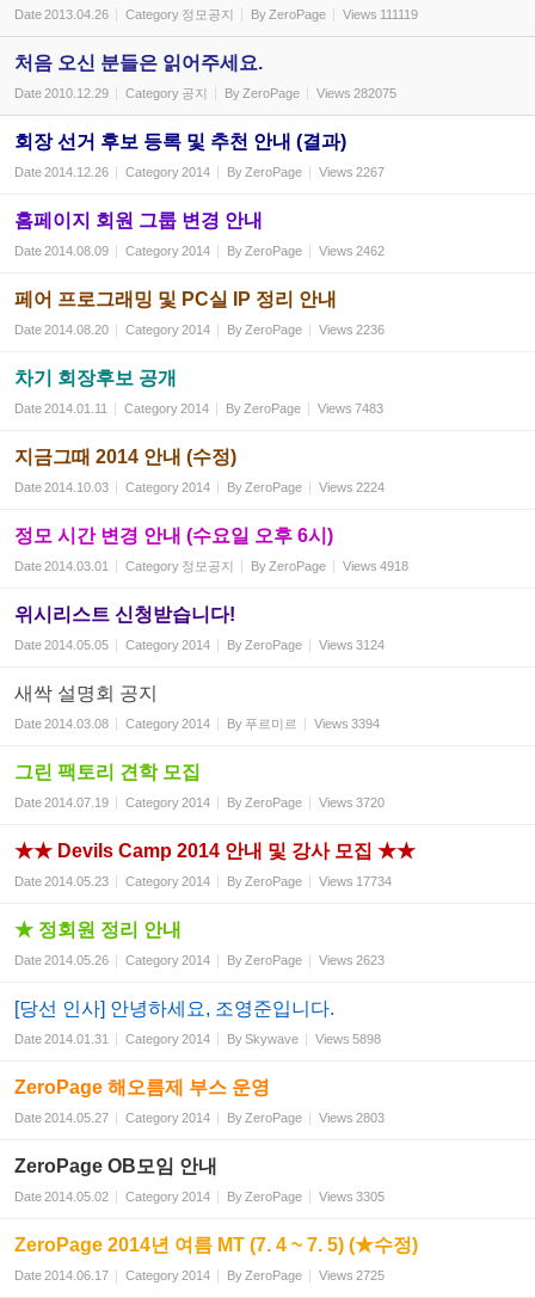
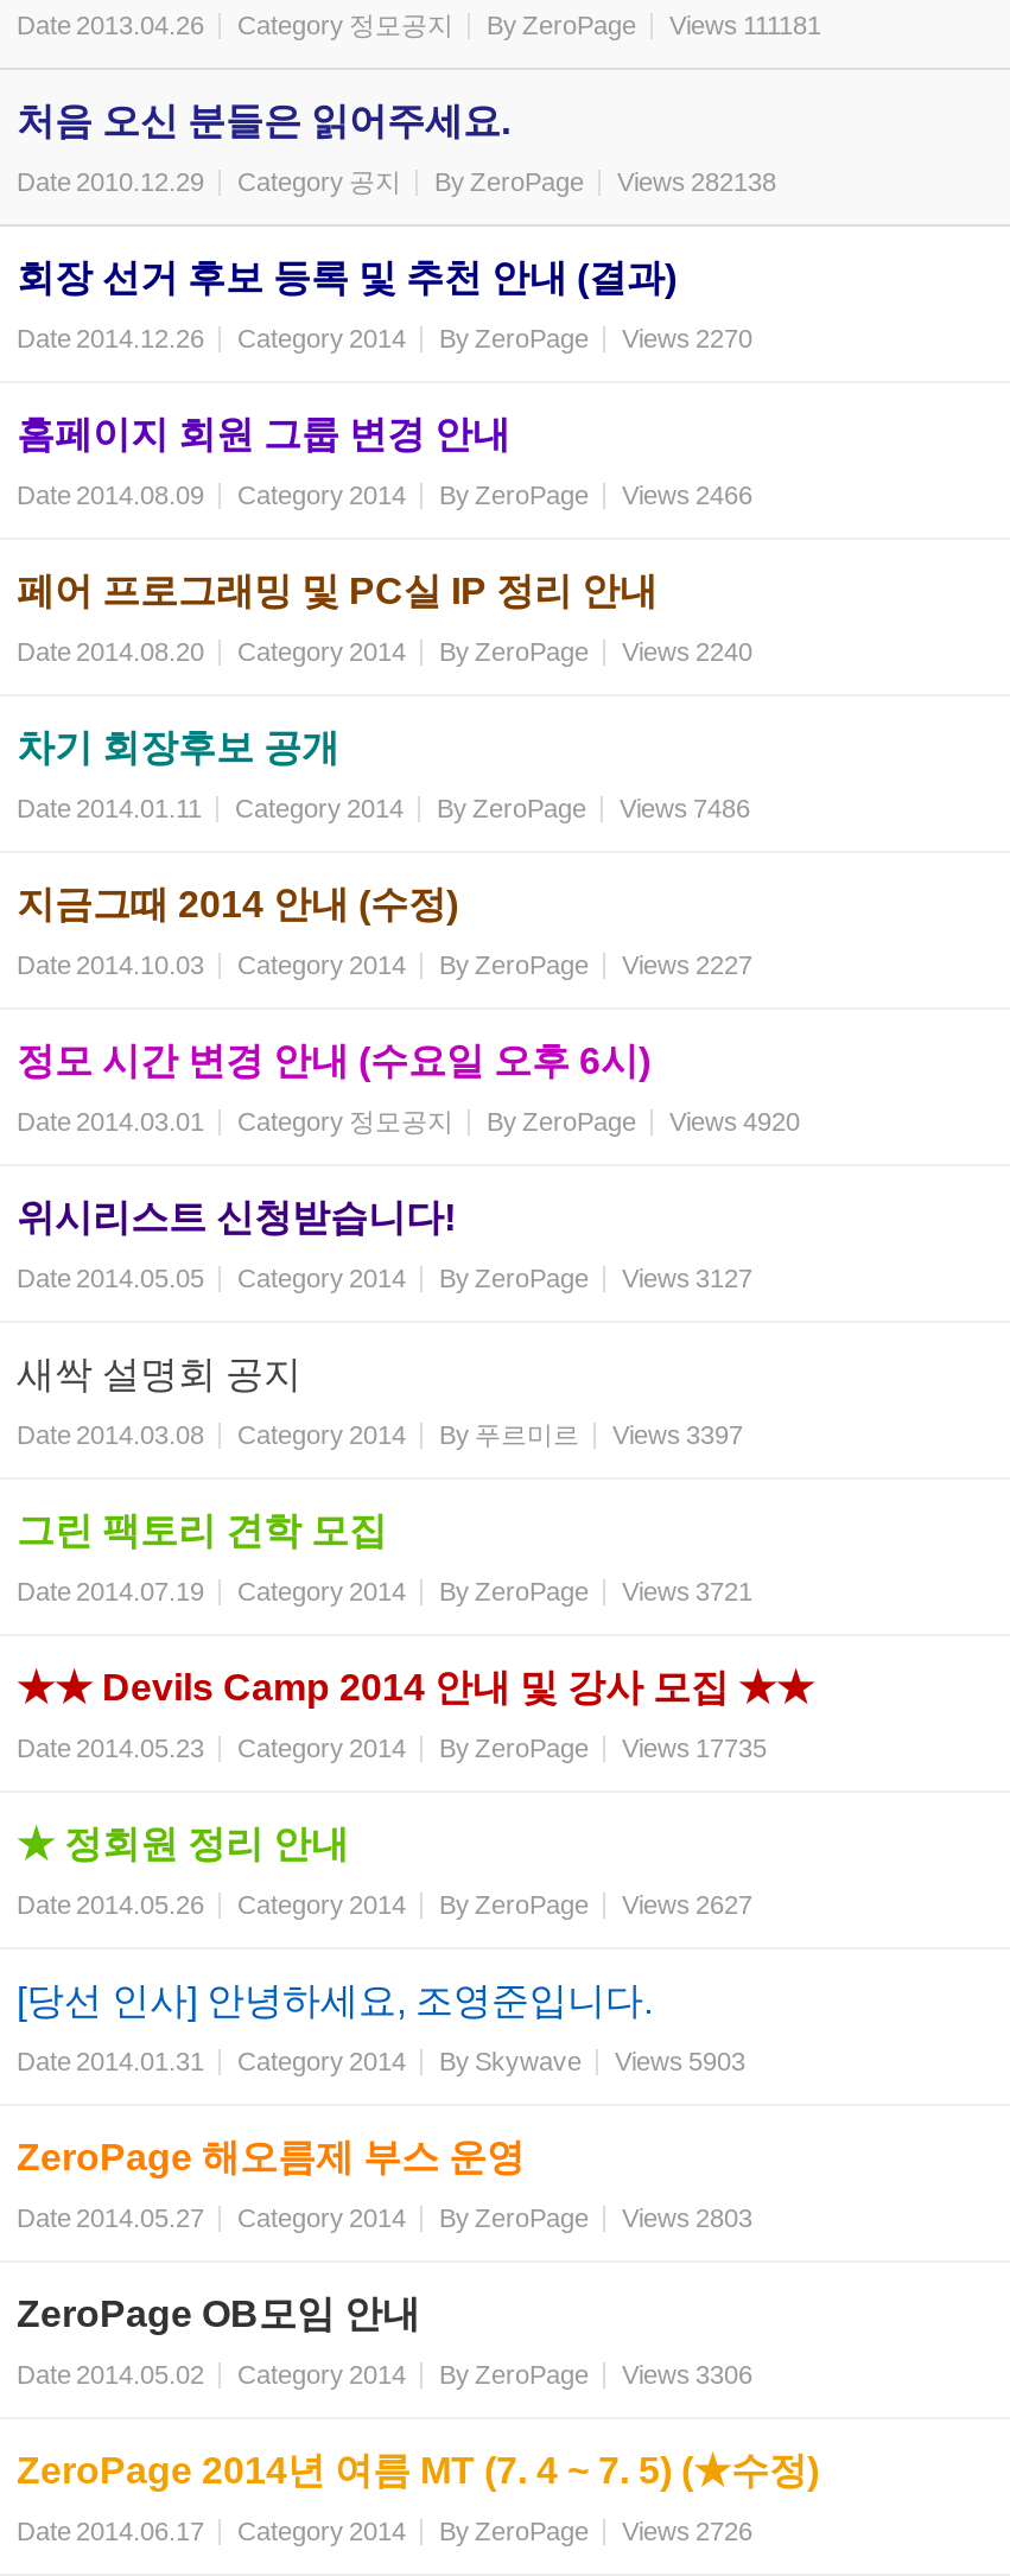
[14,7,418,21] Date 2013.04.26 Category 정모공지 By ZeroPage Views 111119 -> [17,11,821,39] Date 2013.04.26 Category 정모공지 By ZeroPage Views 111181
[14,86,396,100] Date 2010.12.29 Category 공지 By ZeroPage Views 282075 -> [17,167,776,196] Date 2010.12.29 Category 공지 By ZeroPage Views 282138
[14,165,385,179] Date 2014.12.26 Category 2014 By ZeroPage Views 2267 -> [17,324,752,352] Date 2014.12.26 Category 2014 By ZeroPage Views 2270
[14,244,385,258] Date 2014.08.09 Category 2014 By ZeroPage Views 2462 -> [17,481,752,509] Date 2014.08.09 Category 2014 By ZeroPage Views 2466
[14,322,385,337] Date 2014.08.20 Category 2014 By ZeroPage Views 2236 -> [17,637,752,666] Date 2014.08.20 Category 2014 By ZeroPage Views 2240
[14,401,383,416] Date 2014.01.11 Category 2014 By ZeroPage Views 7483 -> [17,794,750,822] Date 2014.01.11 Category 2014 By ZeroPage Views 7486
[14,480,385,494] Date 2014.10.03 Category 2014 By ZeroPage Views 2224 -> [17,950,752,979] Date 2014.10.03 Category 2014 By ZeroPage Views 2227
[14,559,408,573] Date 2014.03.01 Category 정모공지 By ZeroPage Views 4918 -> [17,1107,800,1136] Date 2014.03.01 Category 정모공지 By ZeroPage Views 4920
[14,638,385,652] Date 2014.05.05 Category 2014 By ZeroPage Views 3124 -> [17,1264,752,1292] Date 2014.05.05 Category 2014 By ZeroPage Views 3127
[14,716,380,731] Date 2014.03.08 Category 2014 By 푸르미르 Views 3394 -> [17,1420,743,1449] Date 2014.03.08 Category 2014 By 푸르미르 Views 3397
[14,795,385,810] Date 2014.07.19 Category 2014 By ZeroPage Views 3720 -> [17,1577,752,1605] Date 2014.07.19 Category 2014 By ZeroPage Views 3721
[14,874,392,888] Date 2014.05.23 Category 2014 By ZeroPage Views 17734 -> [17,1734,767,1762] Date 2014.05.23 Category 2014 By ZeroPage Views 17735
[14,953,385,967] Date 2014.05.26 Category 2014 By ZeroPage Views 2623 -> [17,1890,752,1919] Date 2014.05.26 Category 2014 By ZeroPage Views 2627
[14,1032,381,1046] Date 2014.01.31 Category 2014 By Skywave Views 5898 -> [17,2047,745,2075] Date 2014.01.31 Category 2014 By Skywave Views 5903
[14,1189,385,1204] Date 2014.05.02 Category 2014 By ZeroPage Views 3305 -> [17,2360,752,2389] Date 2014.05.02 Category 2014 By ZeroPage Views 3306
[14,1268,385,1282] Date 2014.06.17 Category 2014 By ZeroPage Views 2725 -> [17,2517,752,2545] Date 2014.06.17 Category 2014 By ZeroPage Views 2726

